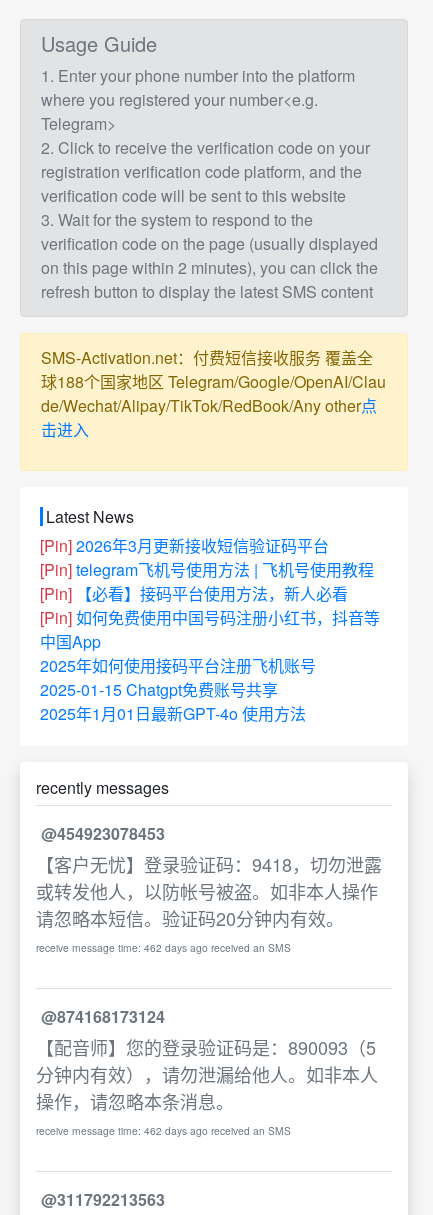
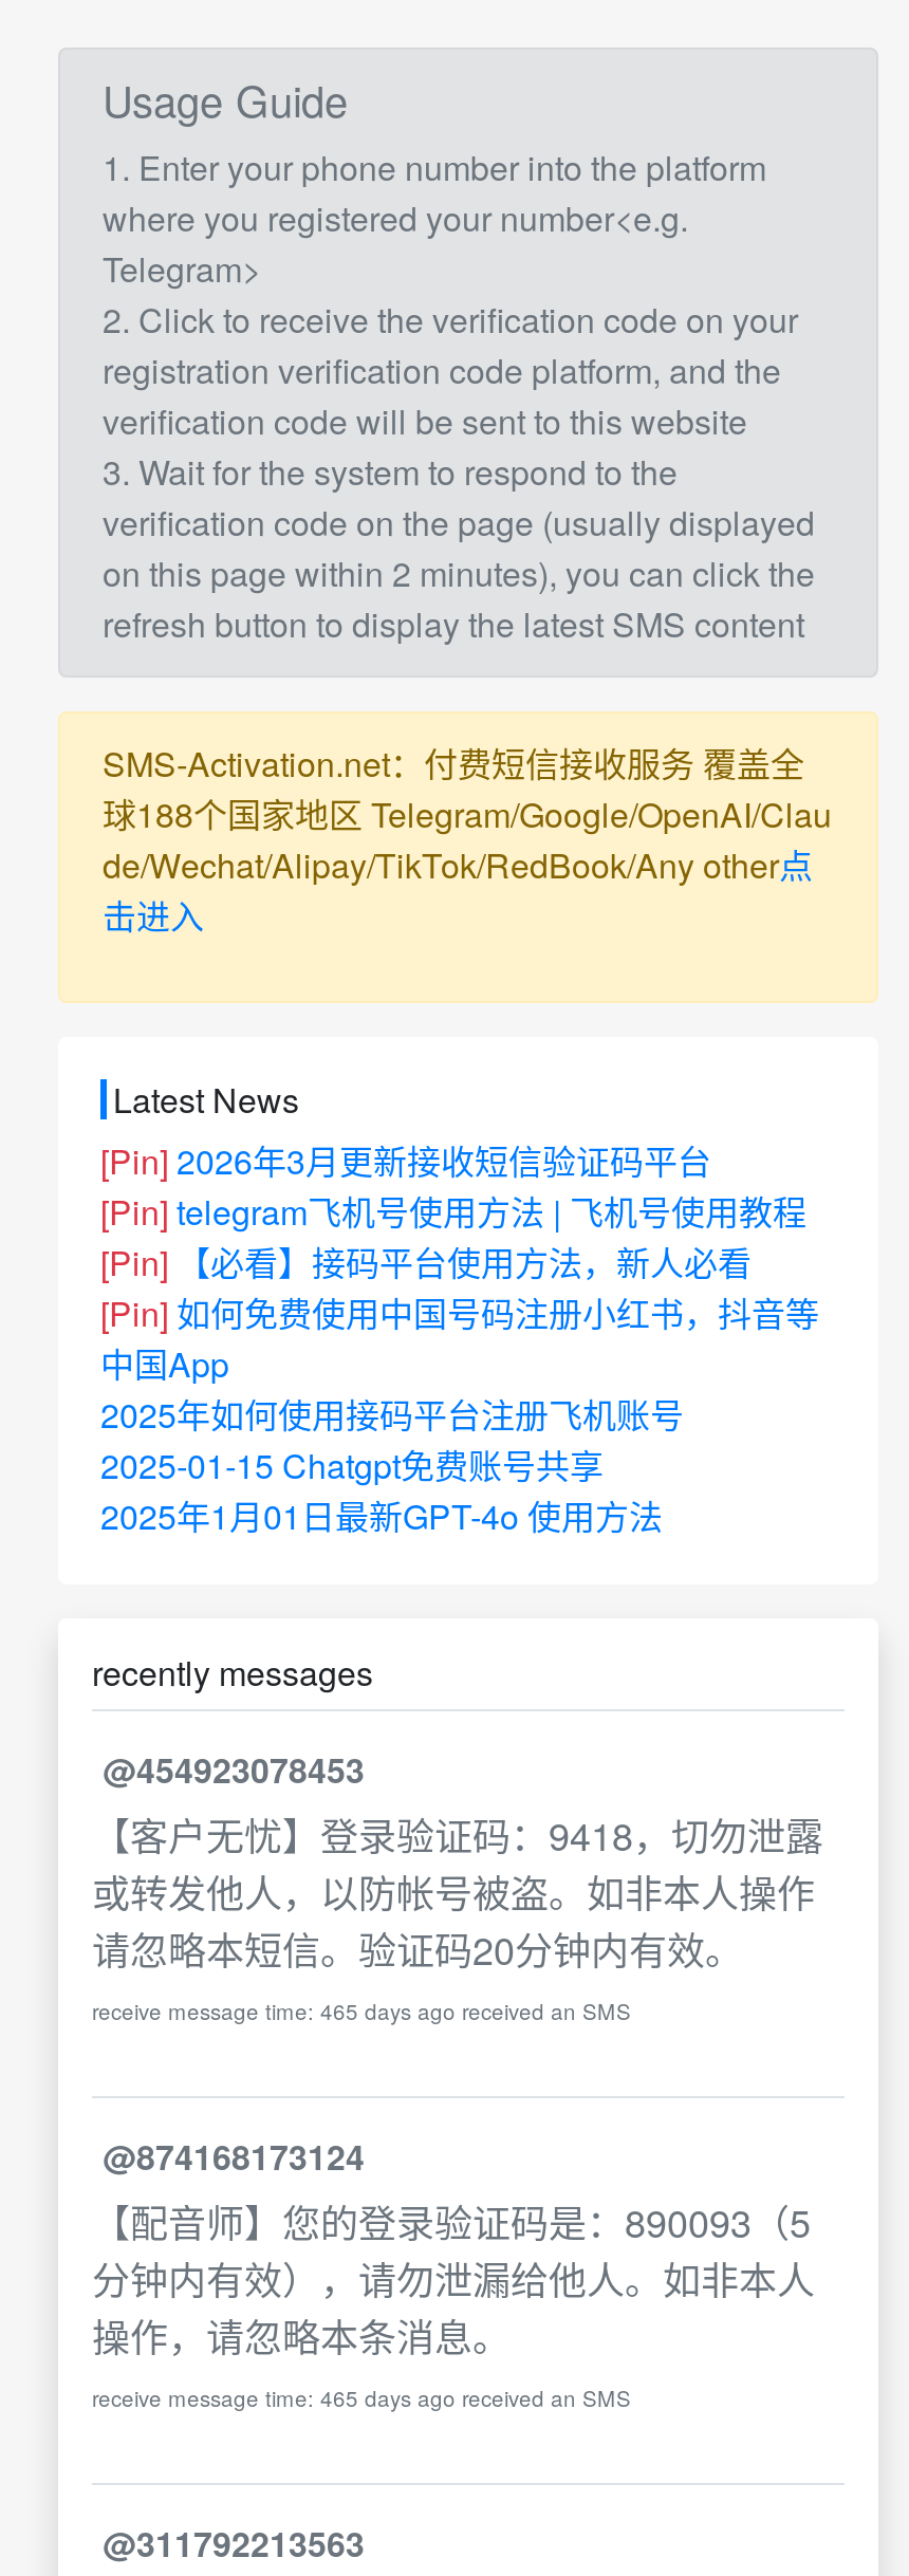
[36,940,291,955] receive message time: 462 days ago received an SMS -> [92,1995,631,2026] receive message time: 465 days ago received an SMS
[36,1123,291,1138] receive message time: 462 days ago received an SMS -> [92,2382,631,2413] receive message time: 465 days ago received an SMS

